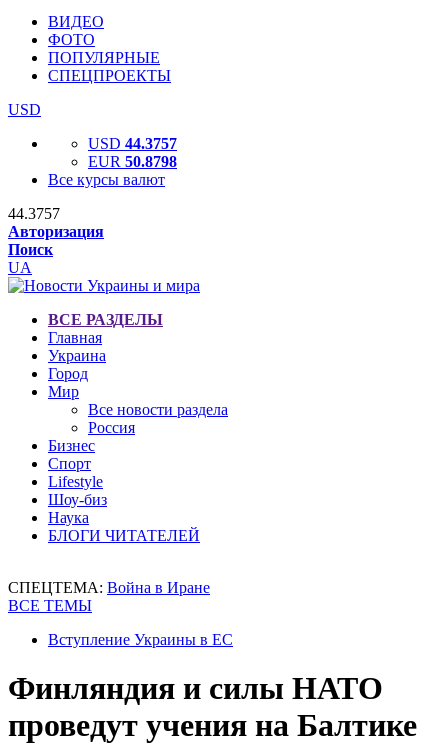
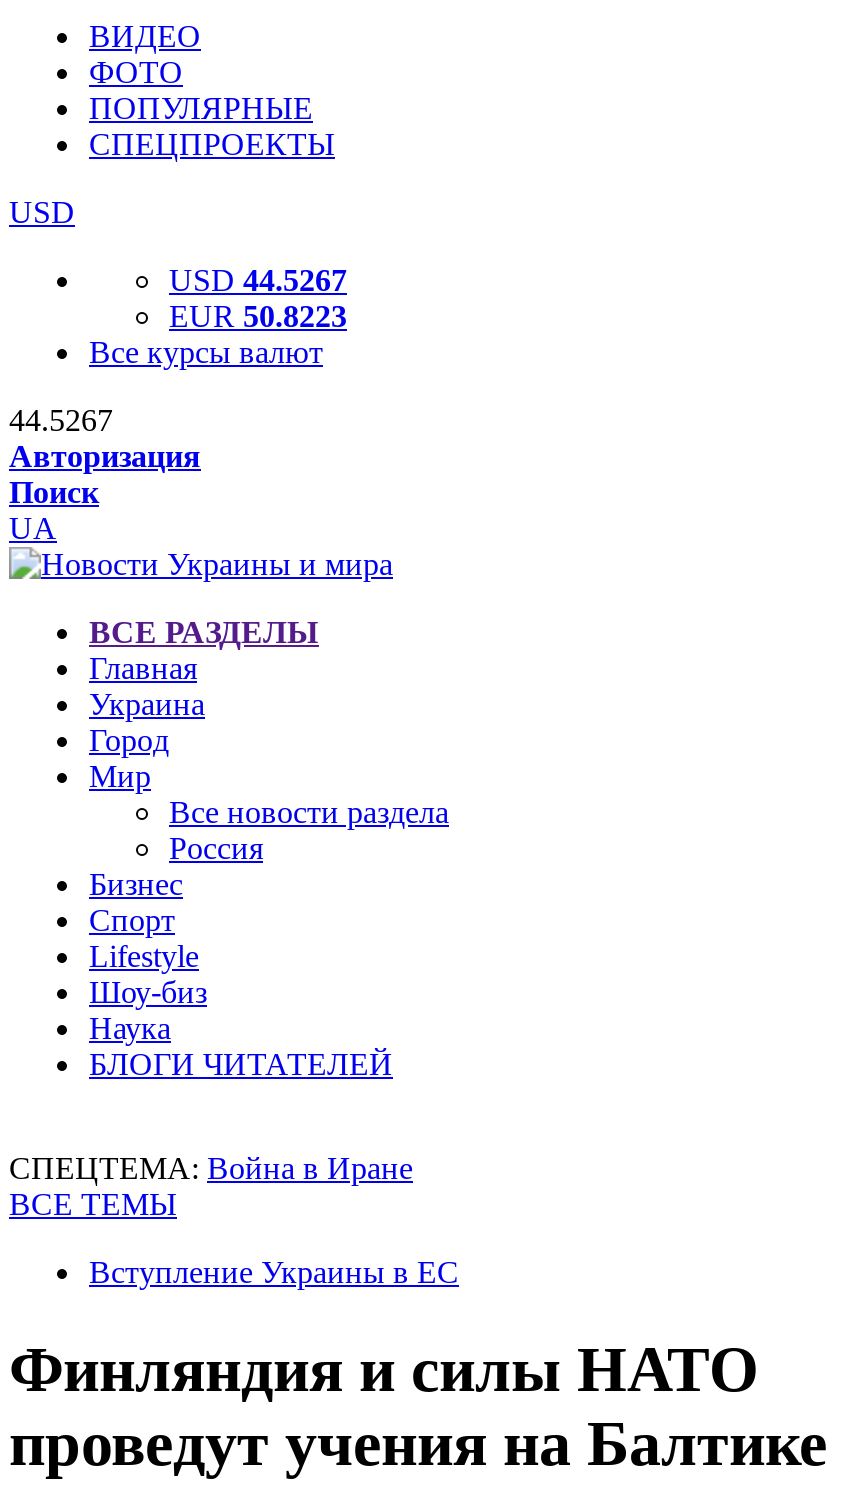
[88,135,177,152] USD 44.3757 -> [169,263,347,297] USD 44.5267
[88,153,177,170] EUR 50.8798 -> [169,299,347,333] EUR 50.8223
[8,205,60,222] 44.3757 -> [9,403,113,437] 44.5267

